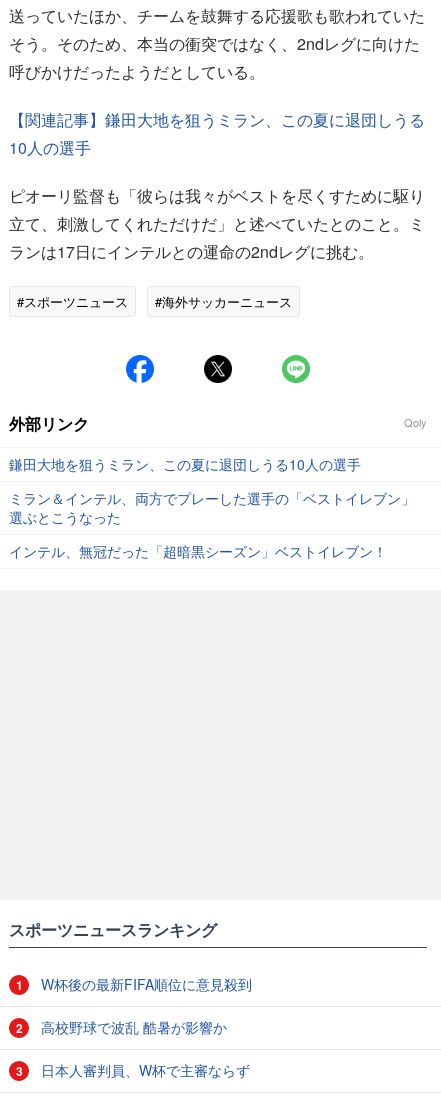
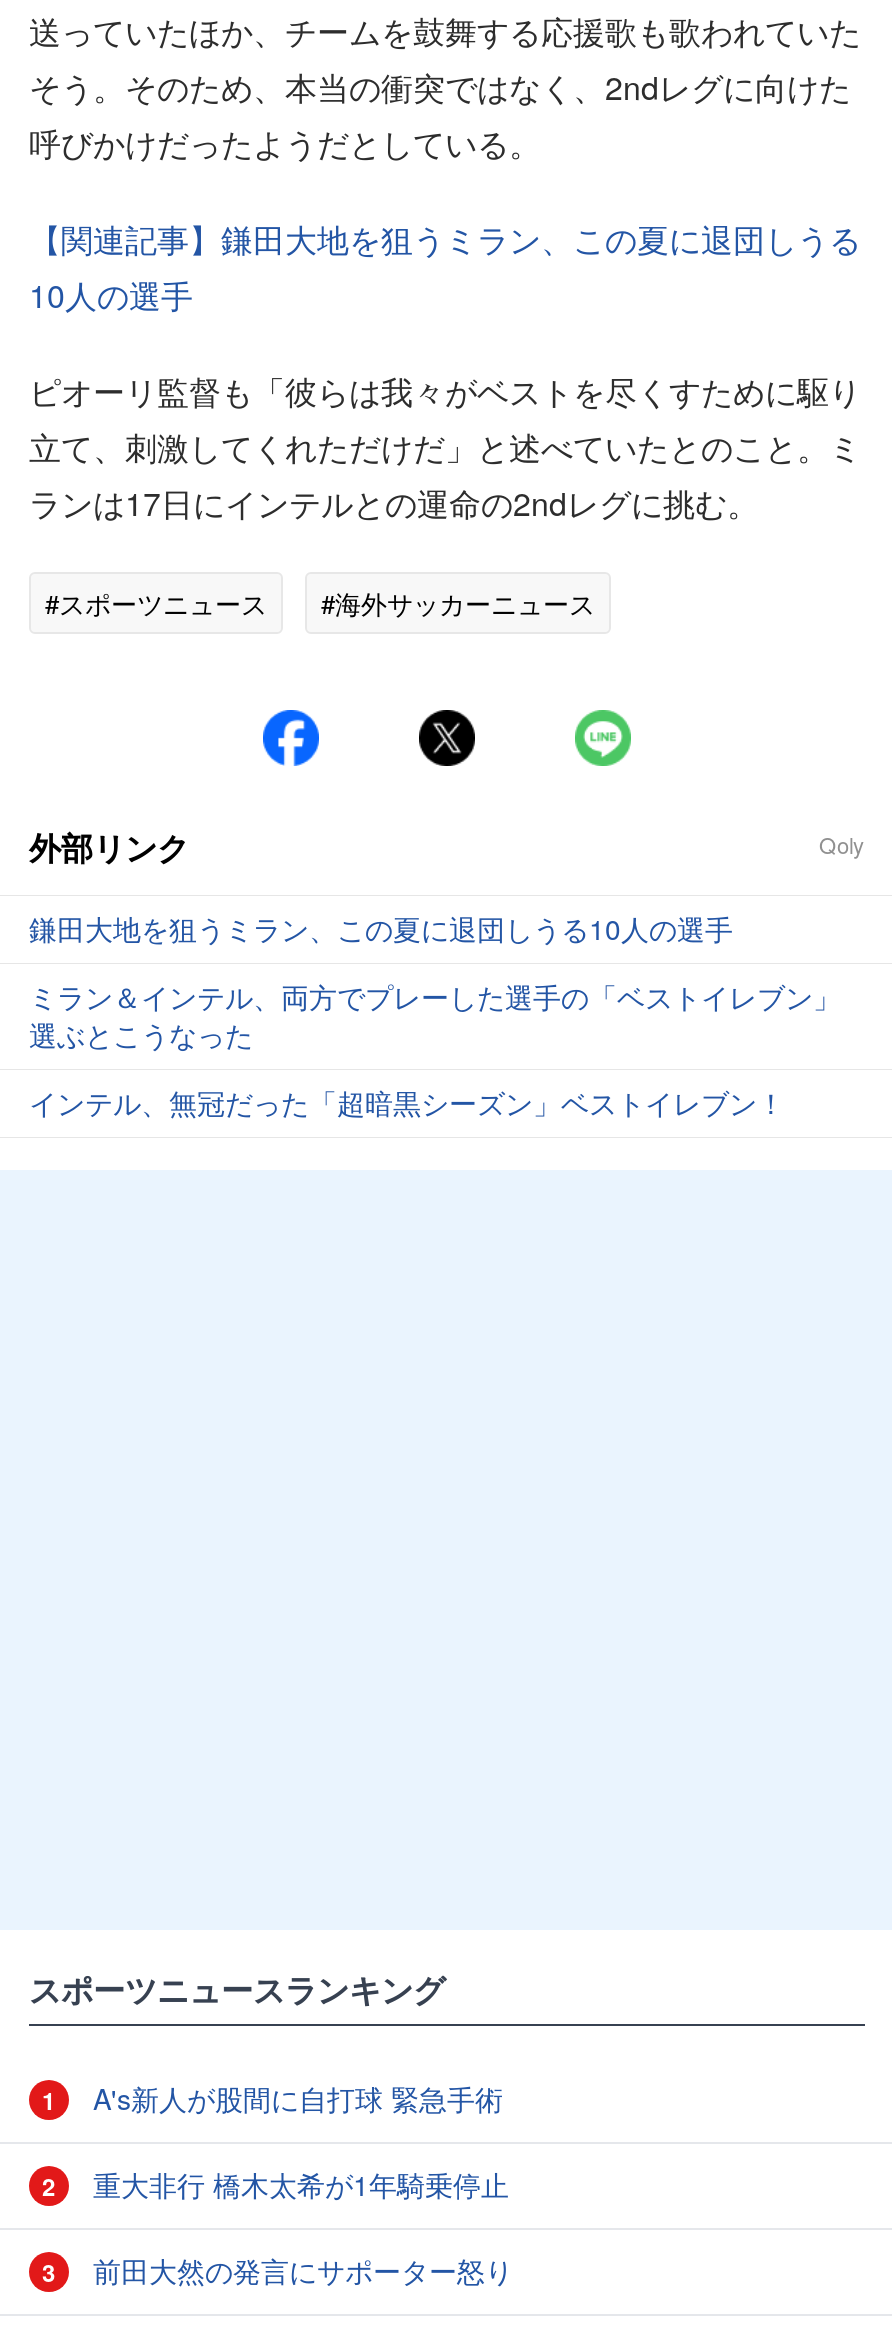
[37,973,252,993] W杯後の最新FIFA順位に意見殺到 -> [85,2077,503,2117] A's新人が股間に自打球 緊急手術
[37,1016,227,1036] 高校野球で波乱 酷暑が影響か -> [85,2163,509,2203] 重大非行 橋木太希が1年騎乗停止
[37,1059,250,1079] 日本人審判員、W杯で主審ならず -> [85,2249,513,2289] 前田大然の発言にサポーター怒り

